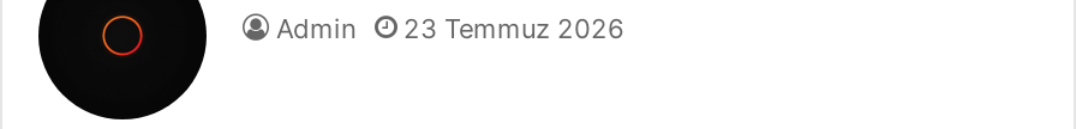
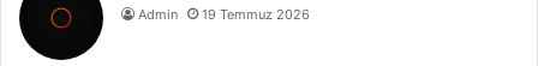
[276,11,624,44] Admin 23 Temmuz 2026 -> [138,5,310,22] Admin 19 Temmuz 2026

